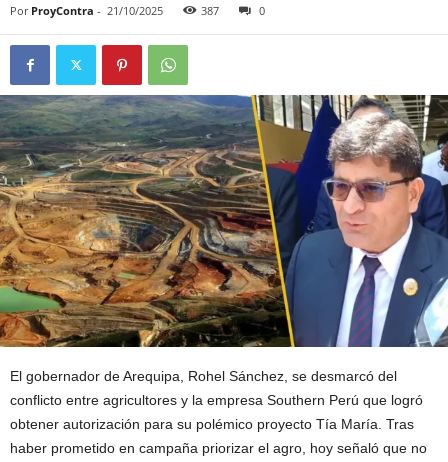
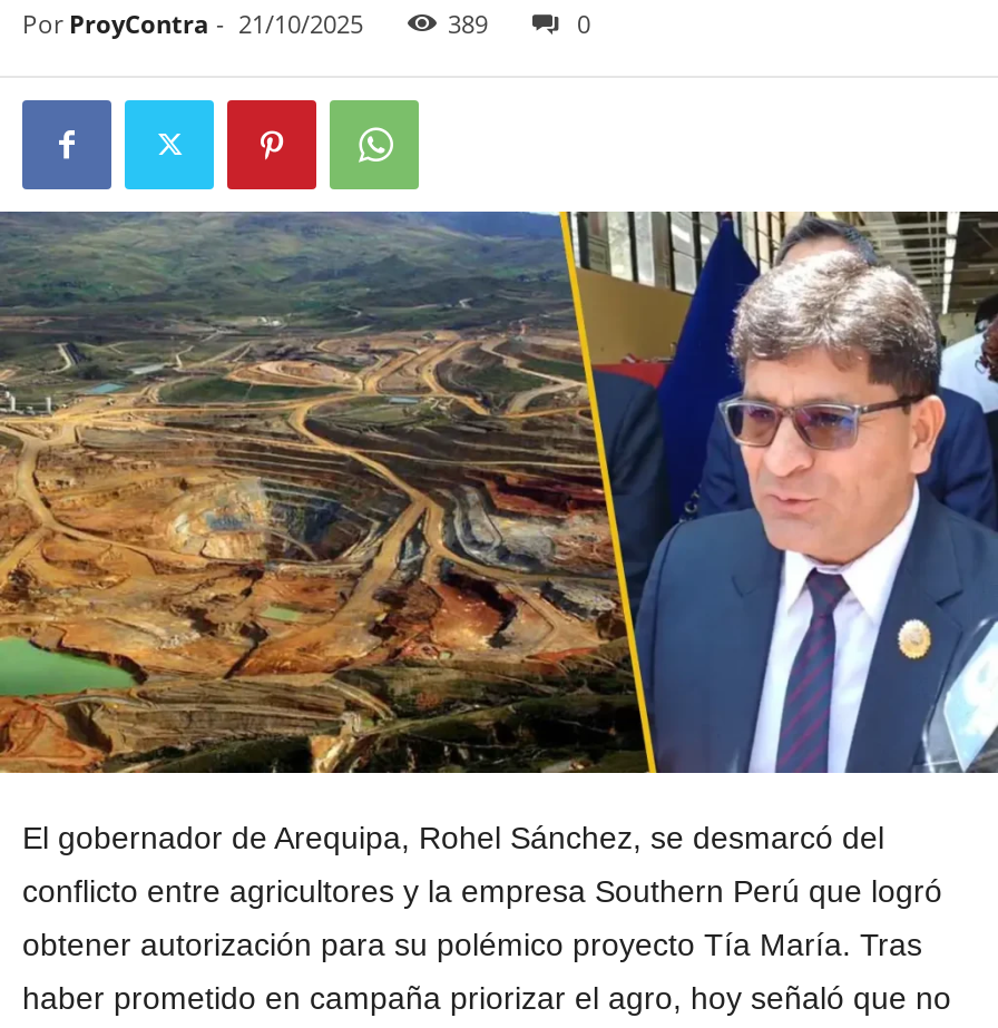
[201,3,219,18] 387 -> [448,7,488,40] 389

